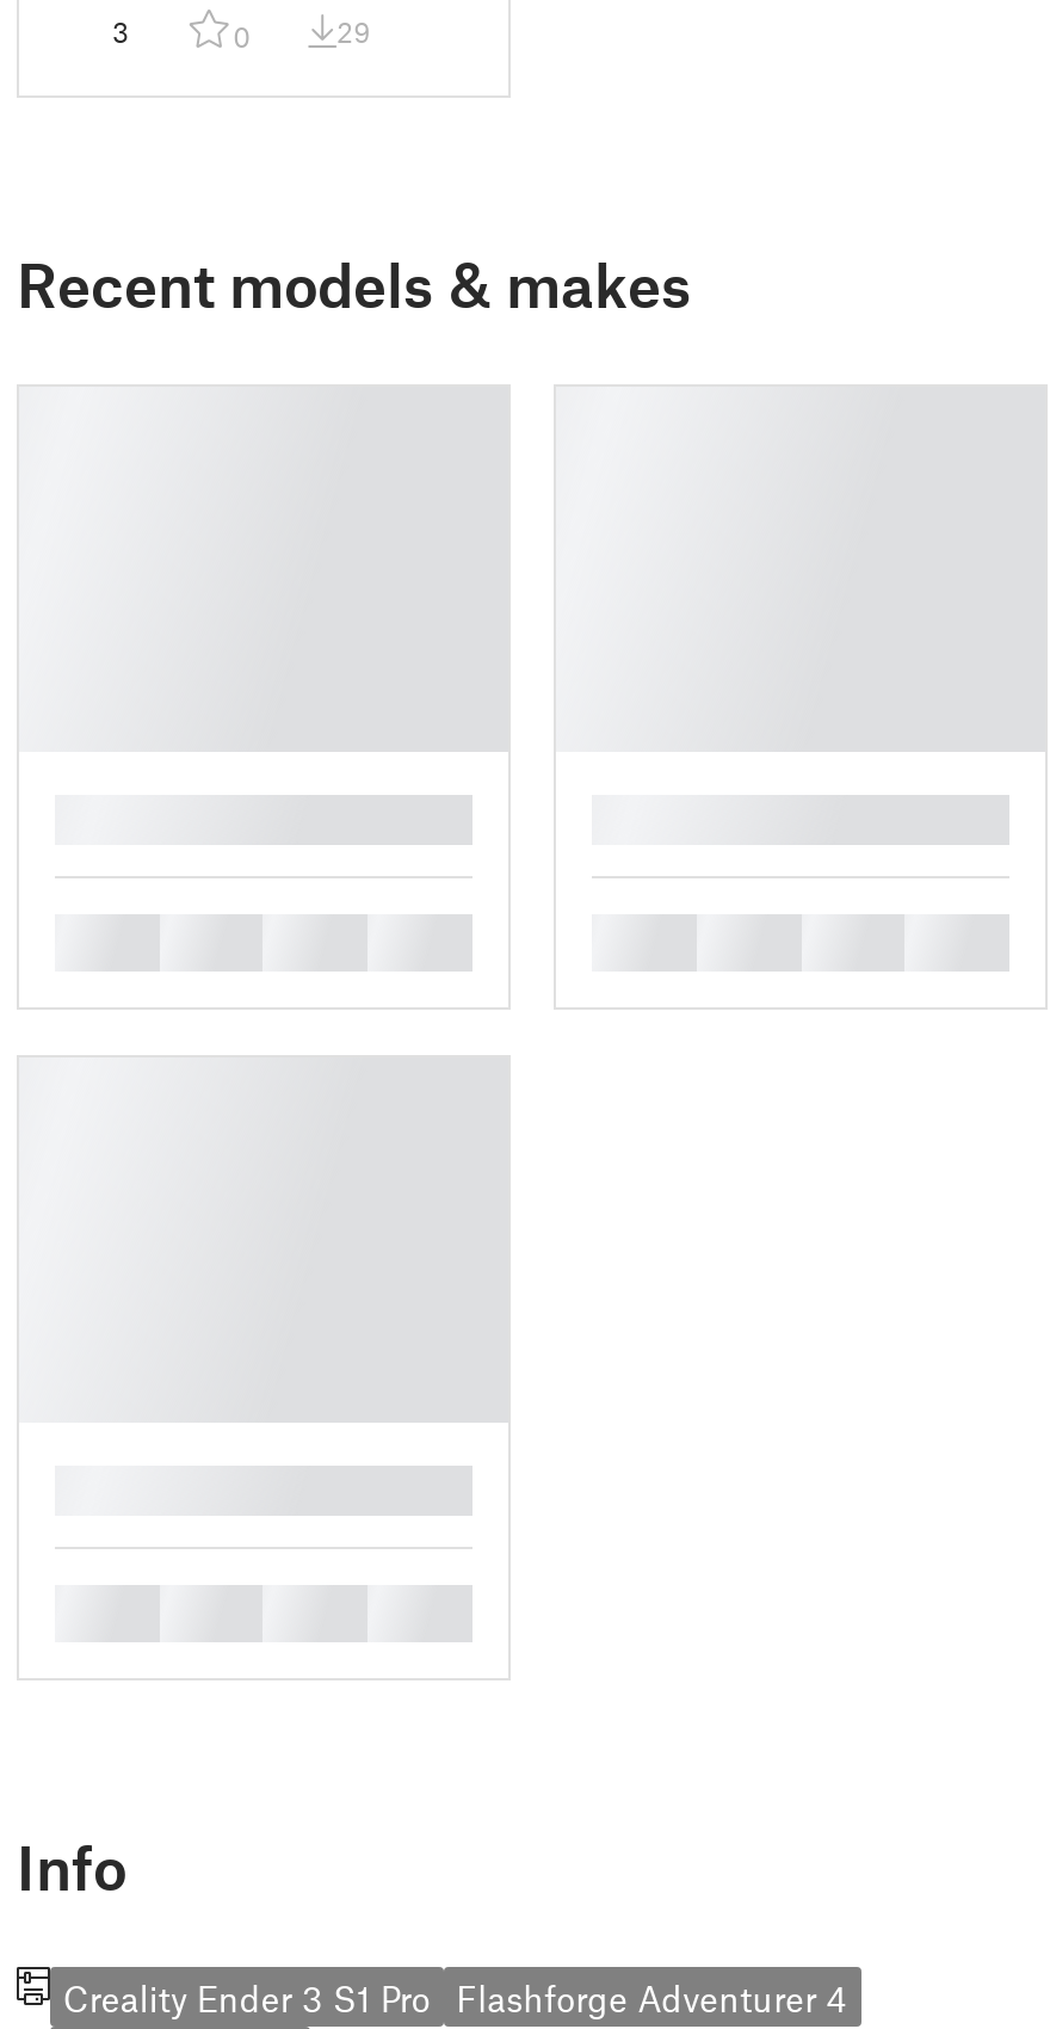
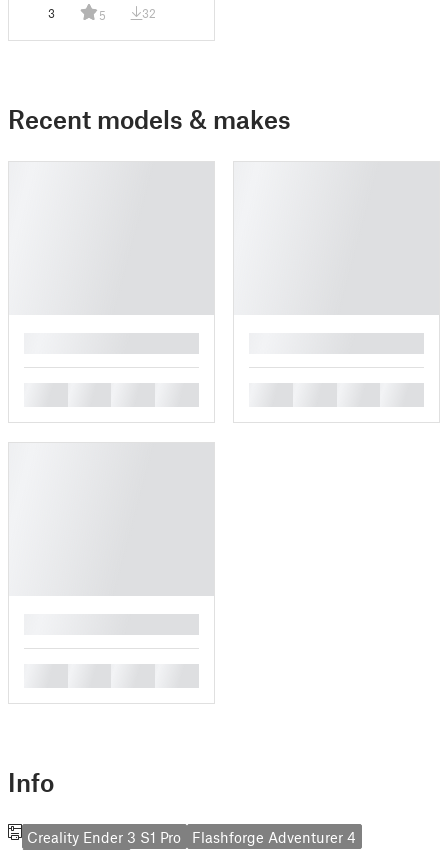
[233,19,250,52] 0 -> [99,8,106,22] 5
[337,14,370,47] 29 -> [142,6,156,20] 32

